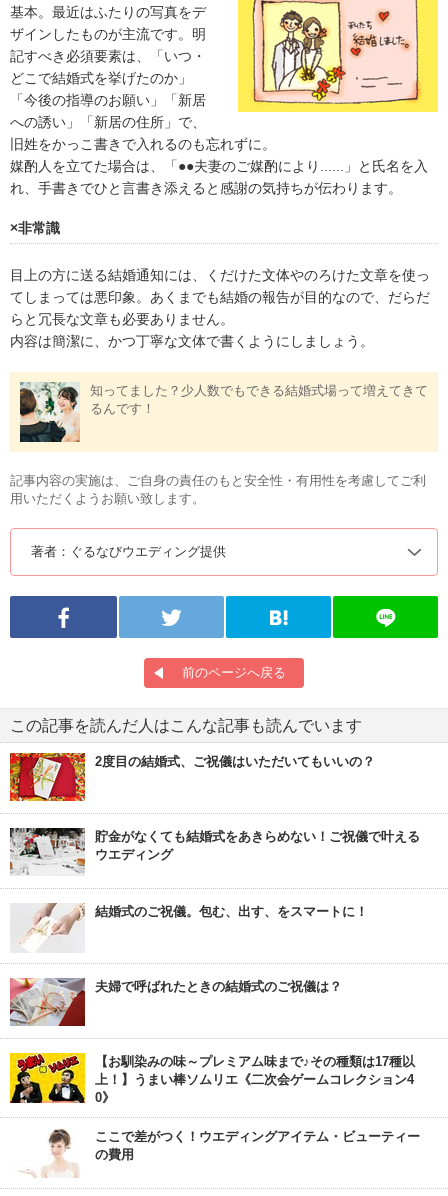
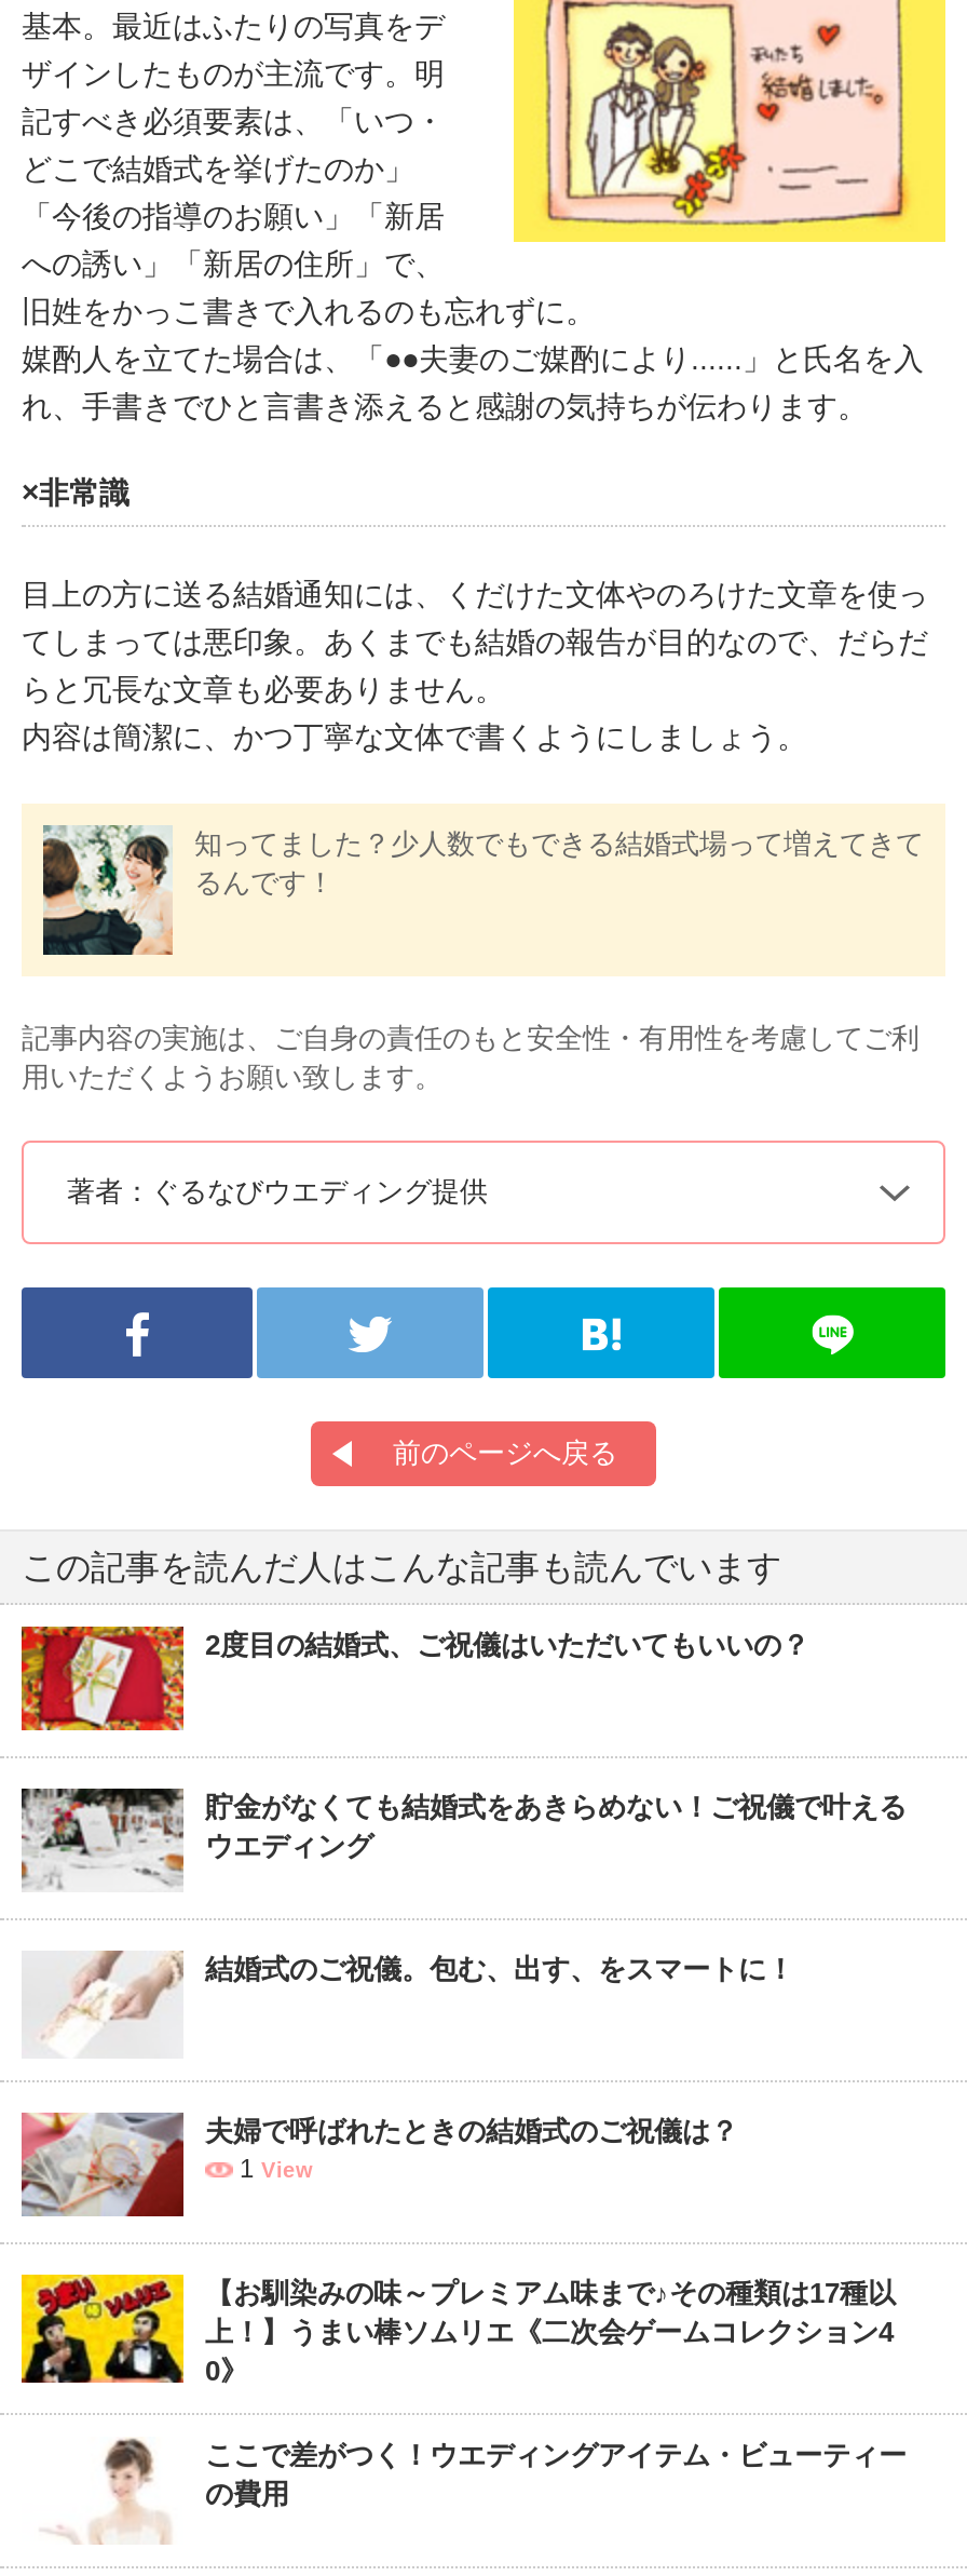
none -> [240,2154,313,2184] 1 View

